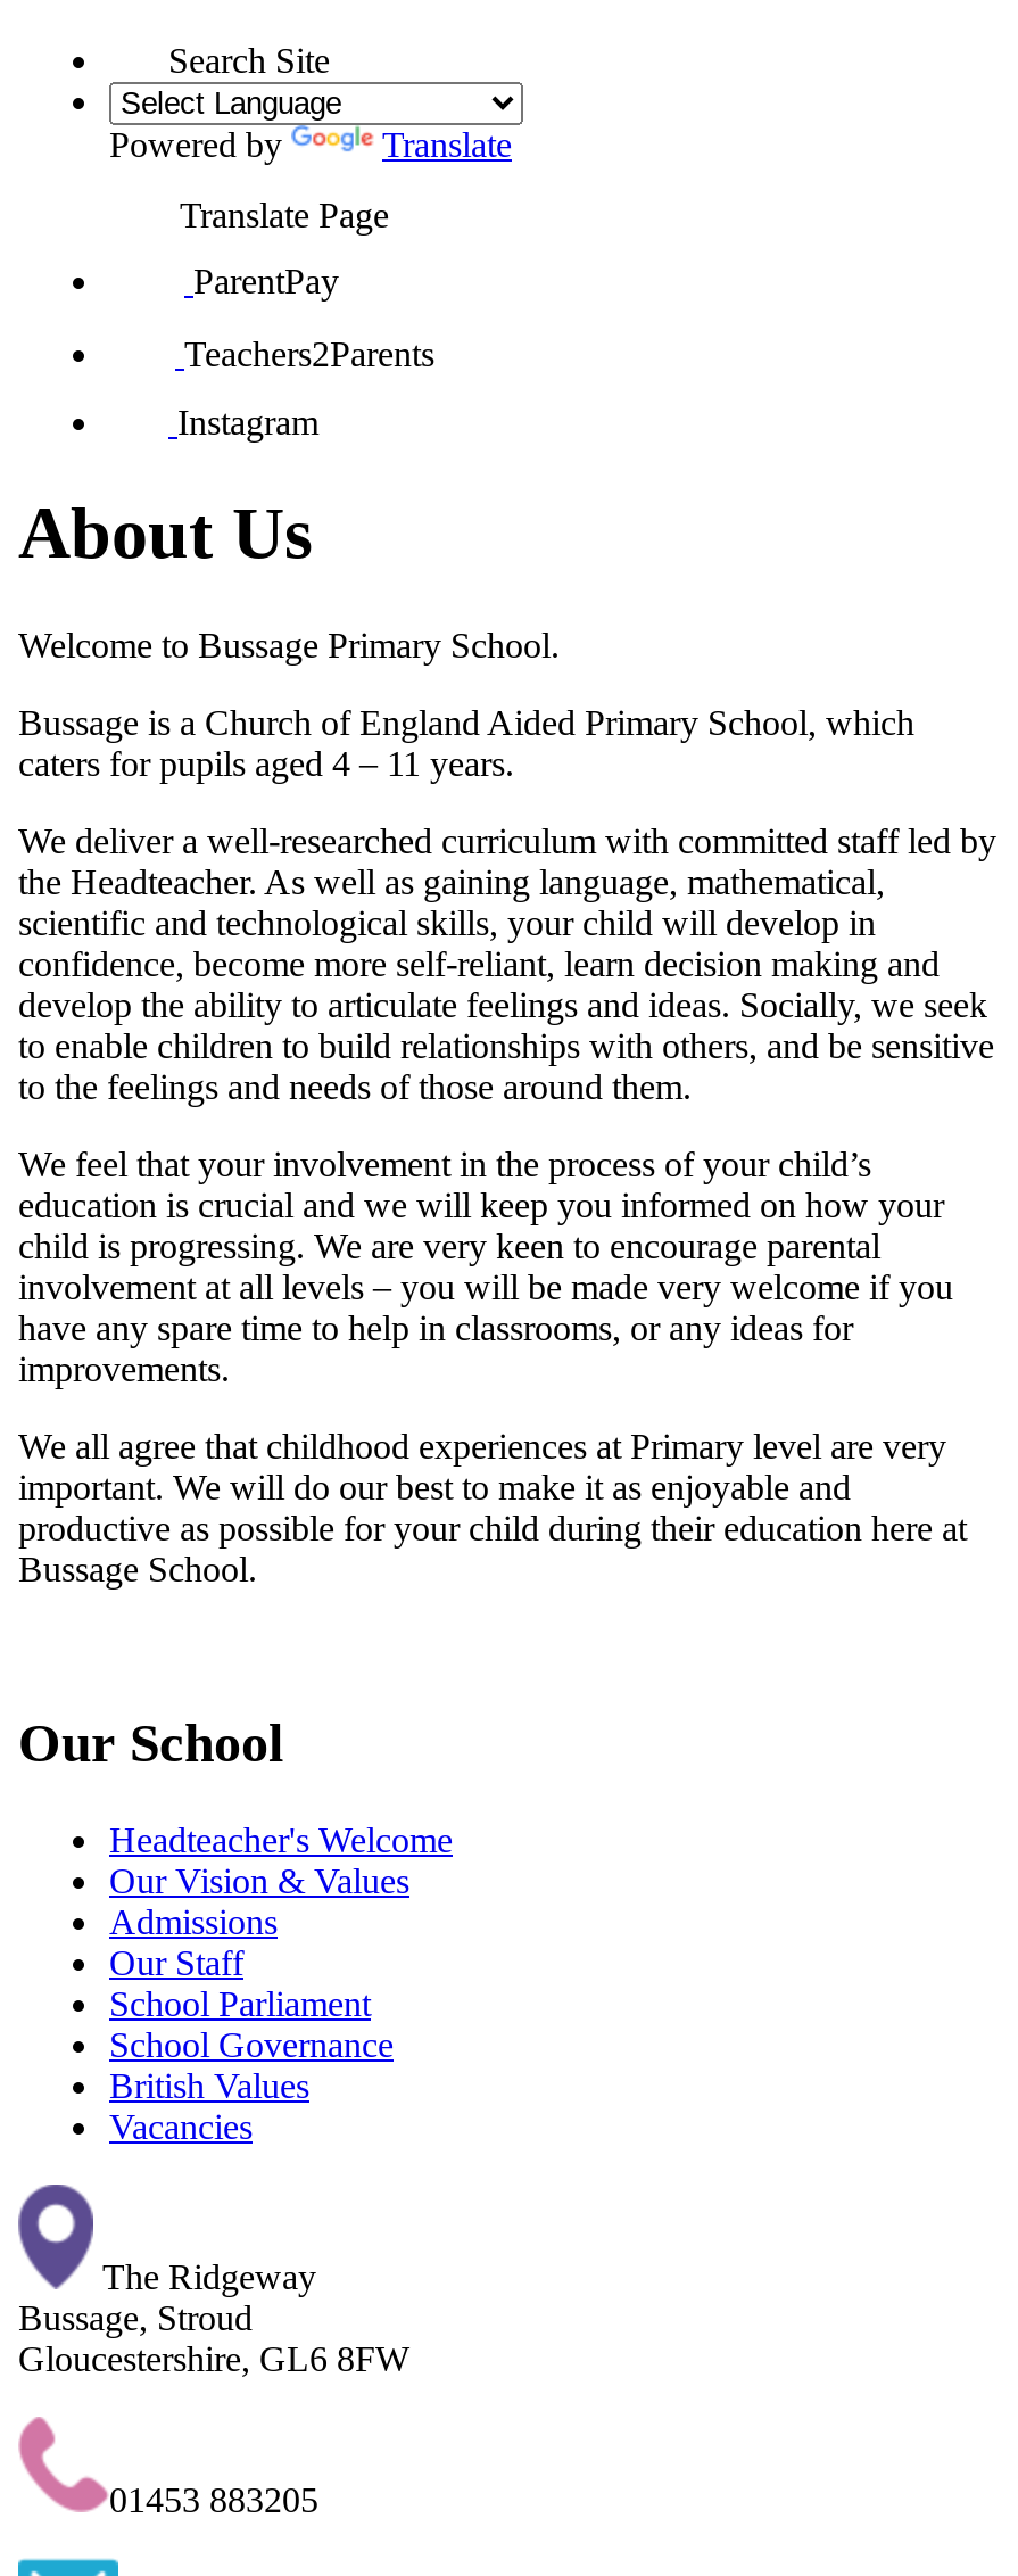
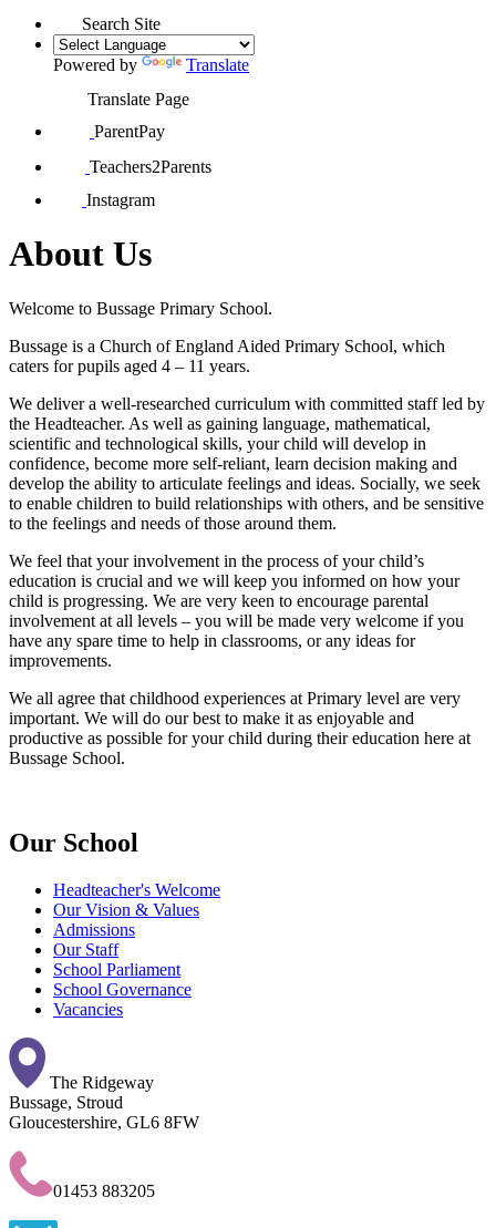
[109,2065,309,2104] British Values -> none

